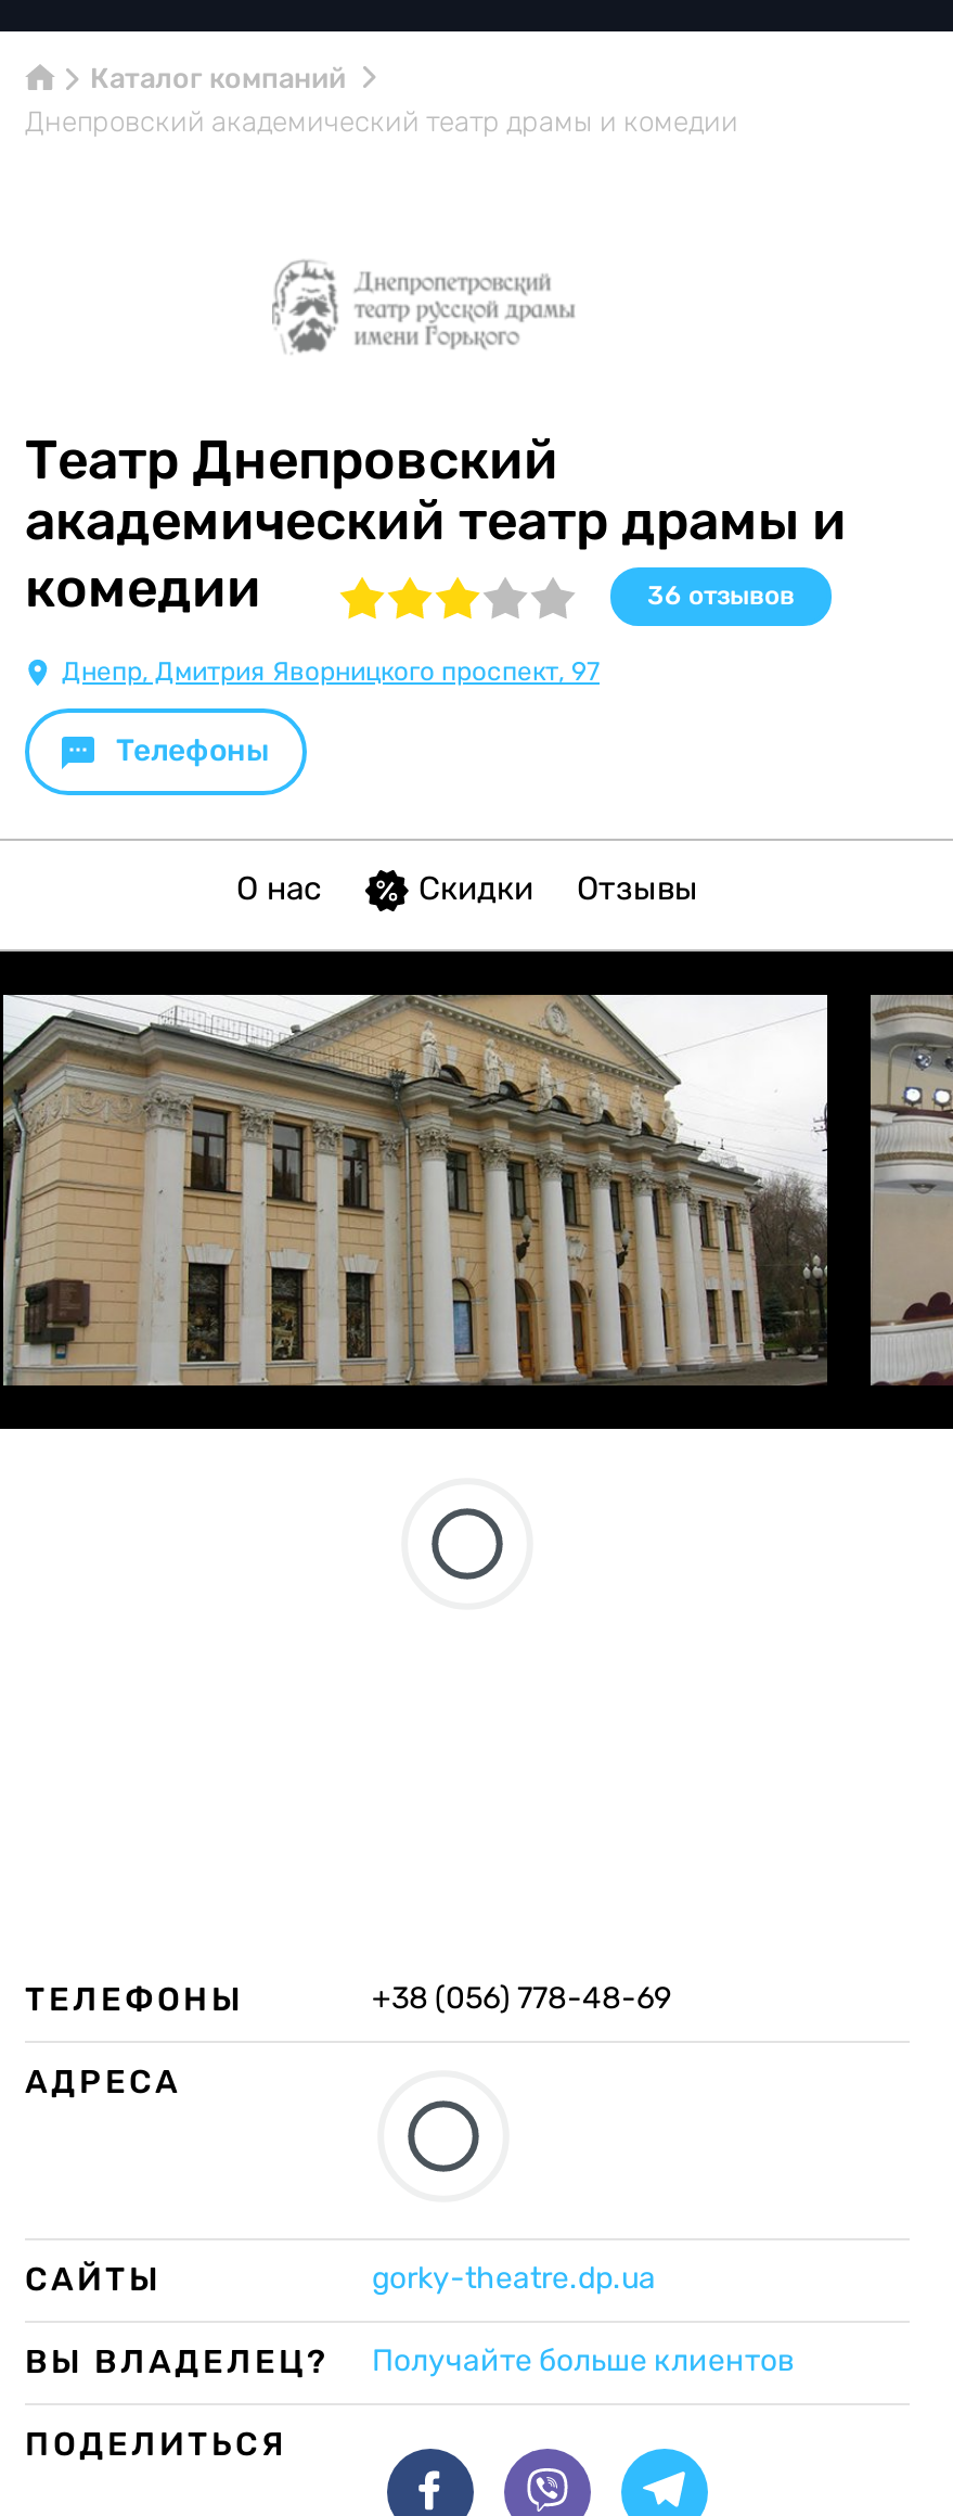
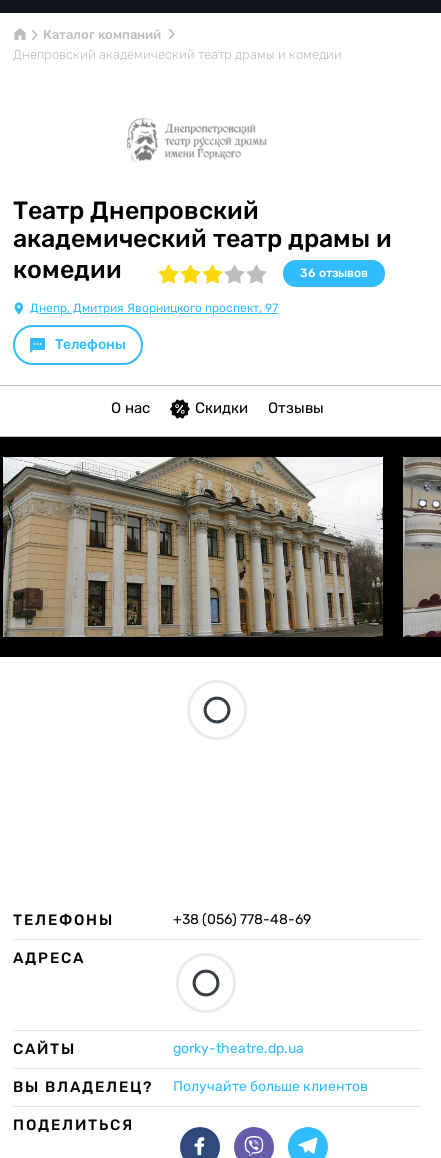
[430,1507,504,1581] [image] -> [201,694,233,726] [image]
[407,2099,480,2173] [image] -> [190,967,222,999] [image]

